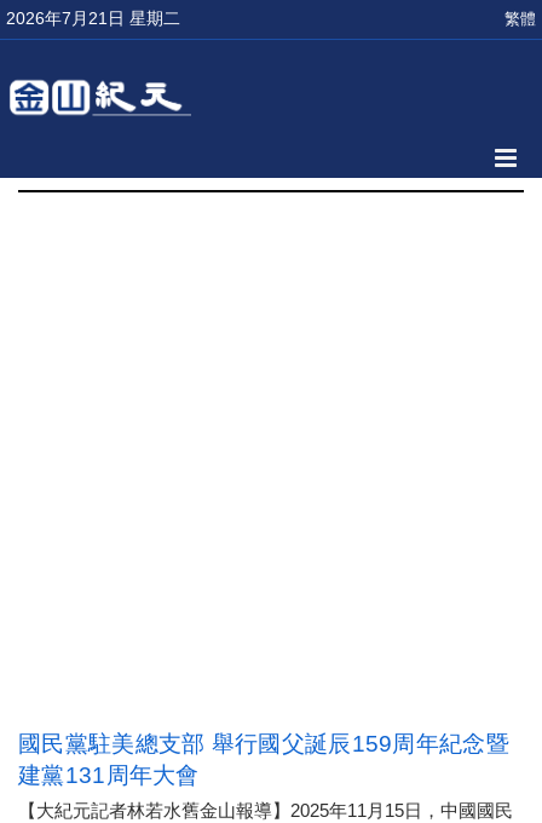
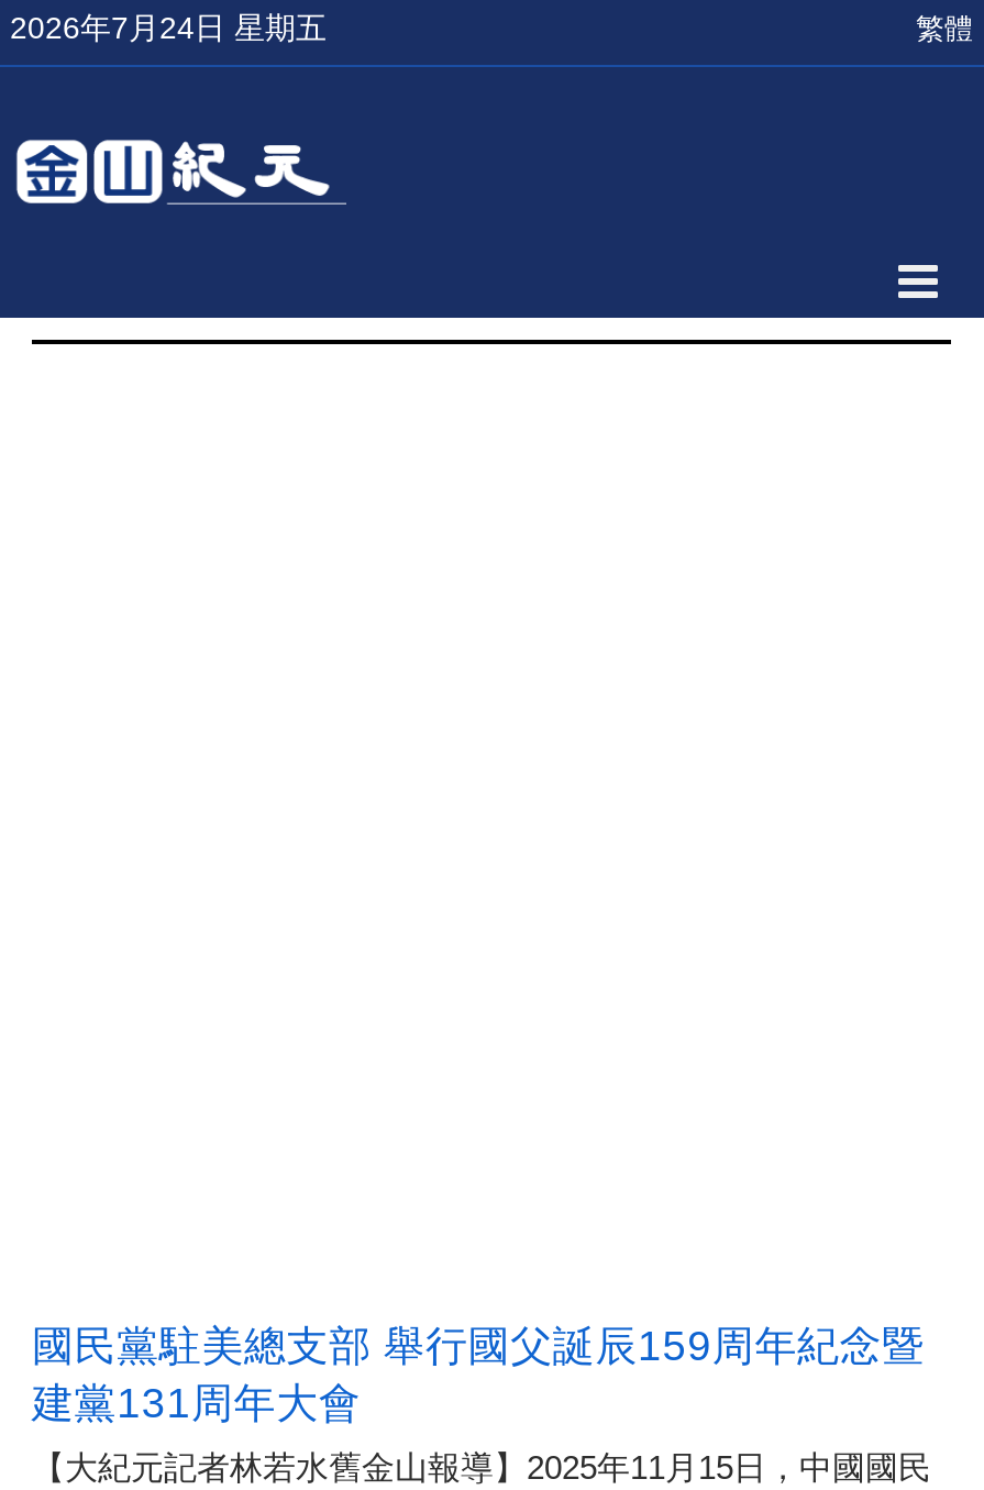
[6,8,180,28] 2026年7月21日 星期二 -> [10,10,327,45] 2026年7月24日 星期五

